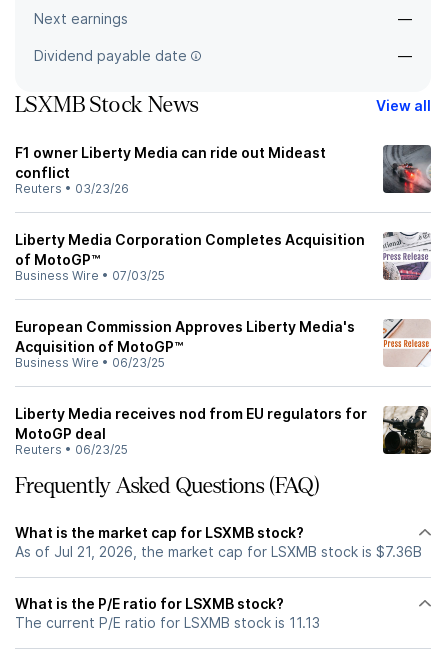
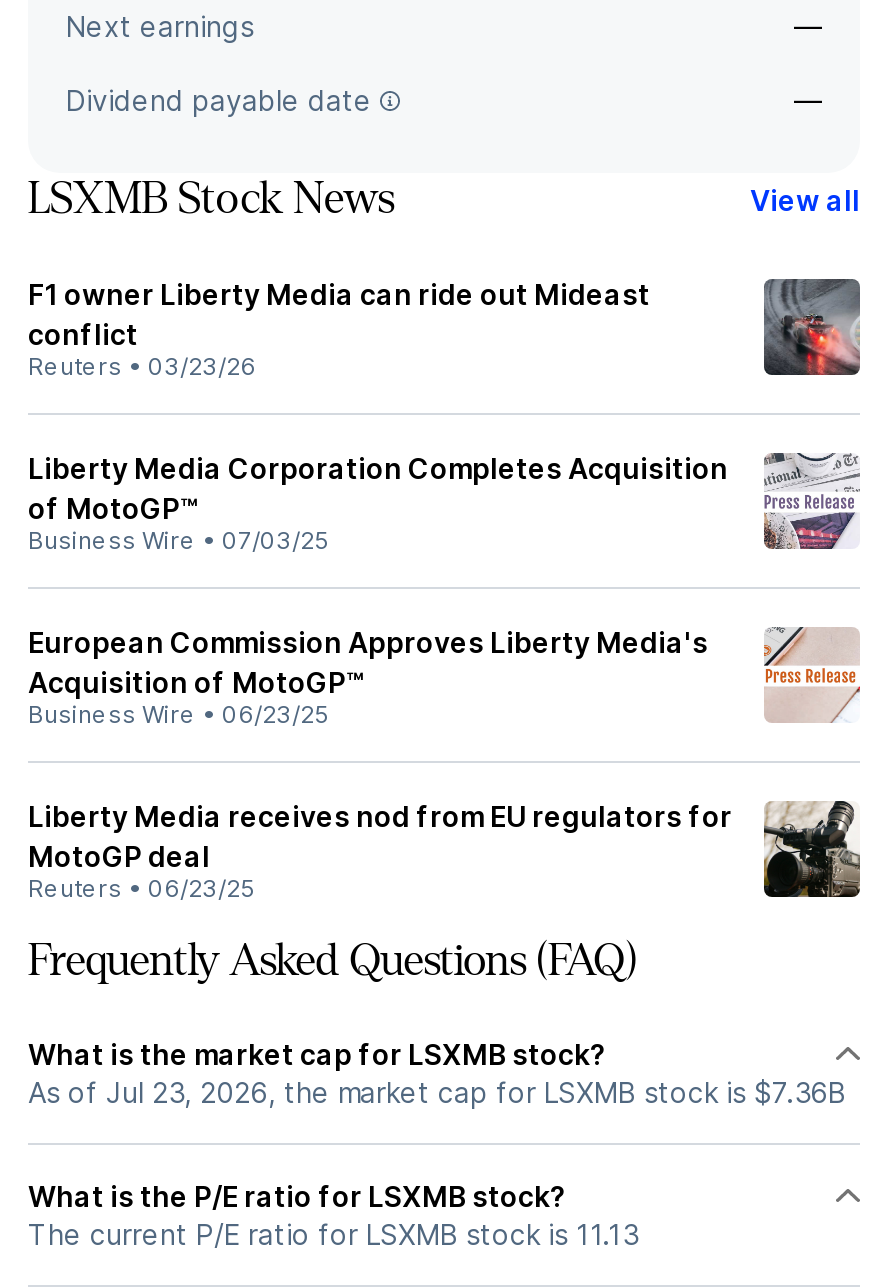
[15,543,422,560] As of Jul 21, 2026, the market cap for LSXMB stock is $7.36B -> [28,1075,846,1109] As of Jul 23, 2026, the market cap for LSXMB stock is $7.36B

